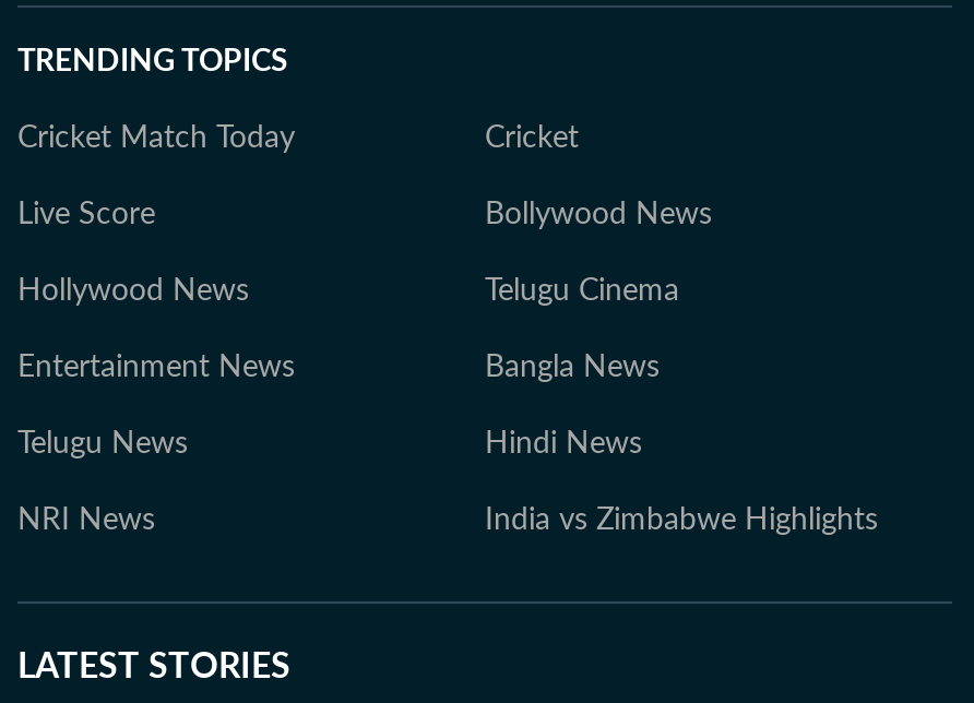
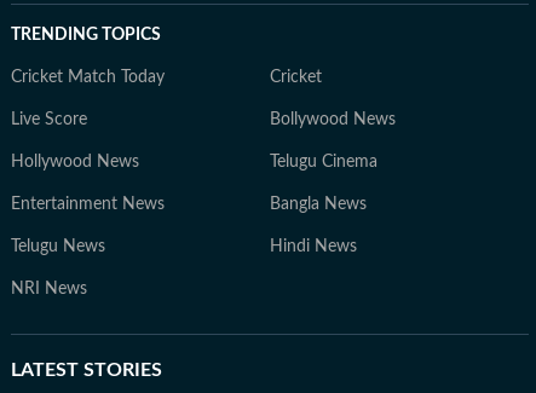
[485,505,878,536] India vs Zimbabwe Highlights -> none

